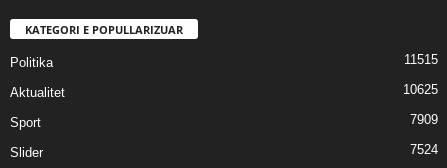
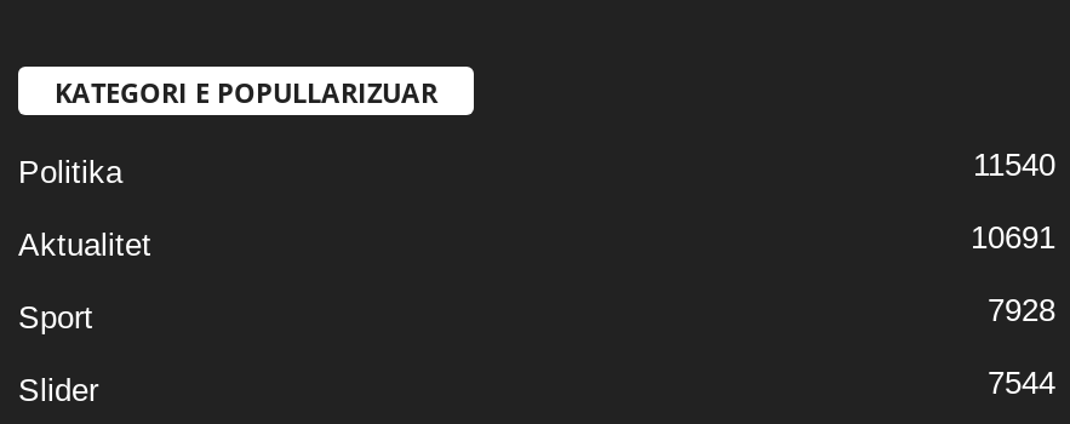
[404,51,438,66] 11515 -> [973,145,1055,182] 11540
[403,81,438,96] 10625 -> [971,218,1055,254] 10691
[410,111,438,126] 7909 -> [988,291,1055,327] 7928
[410,141,438,156] 7524 -> [988,363,1055,400] 7544

